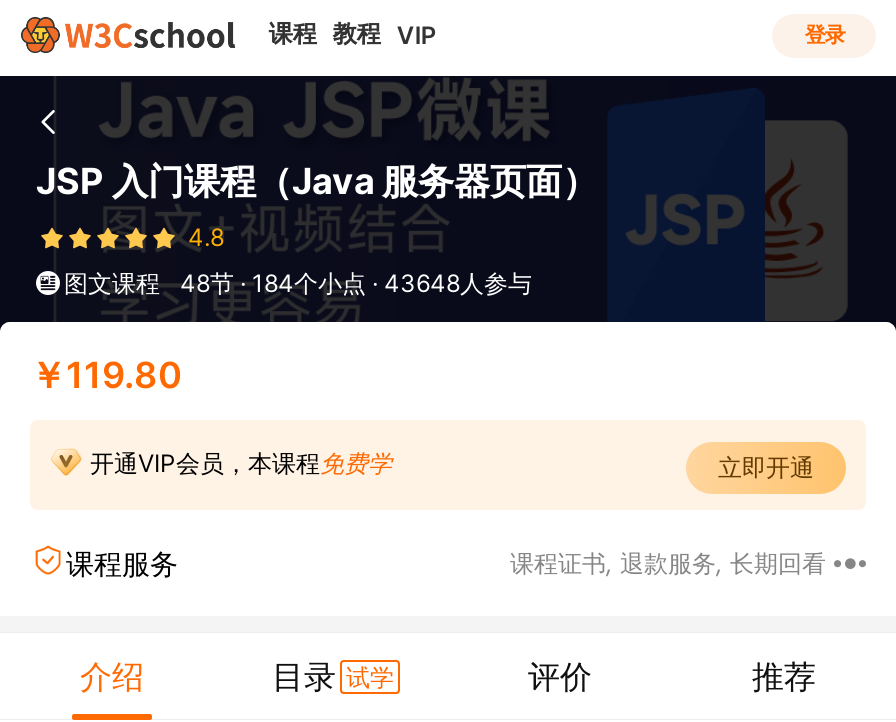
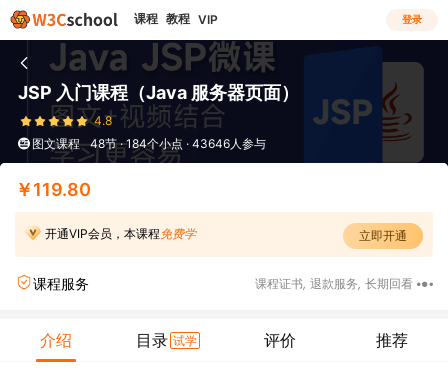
[180,268,532,298] 48节 · 184个小点 · 43648人参与 -> [90,136,266,151] 48节 · 184个小点 · 43646人参与

